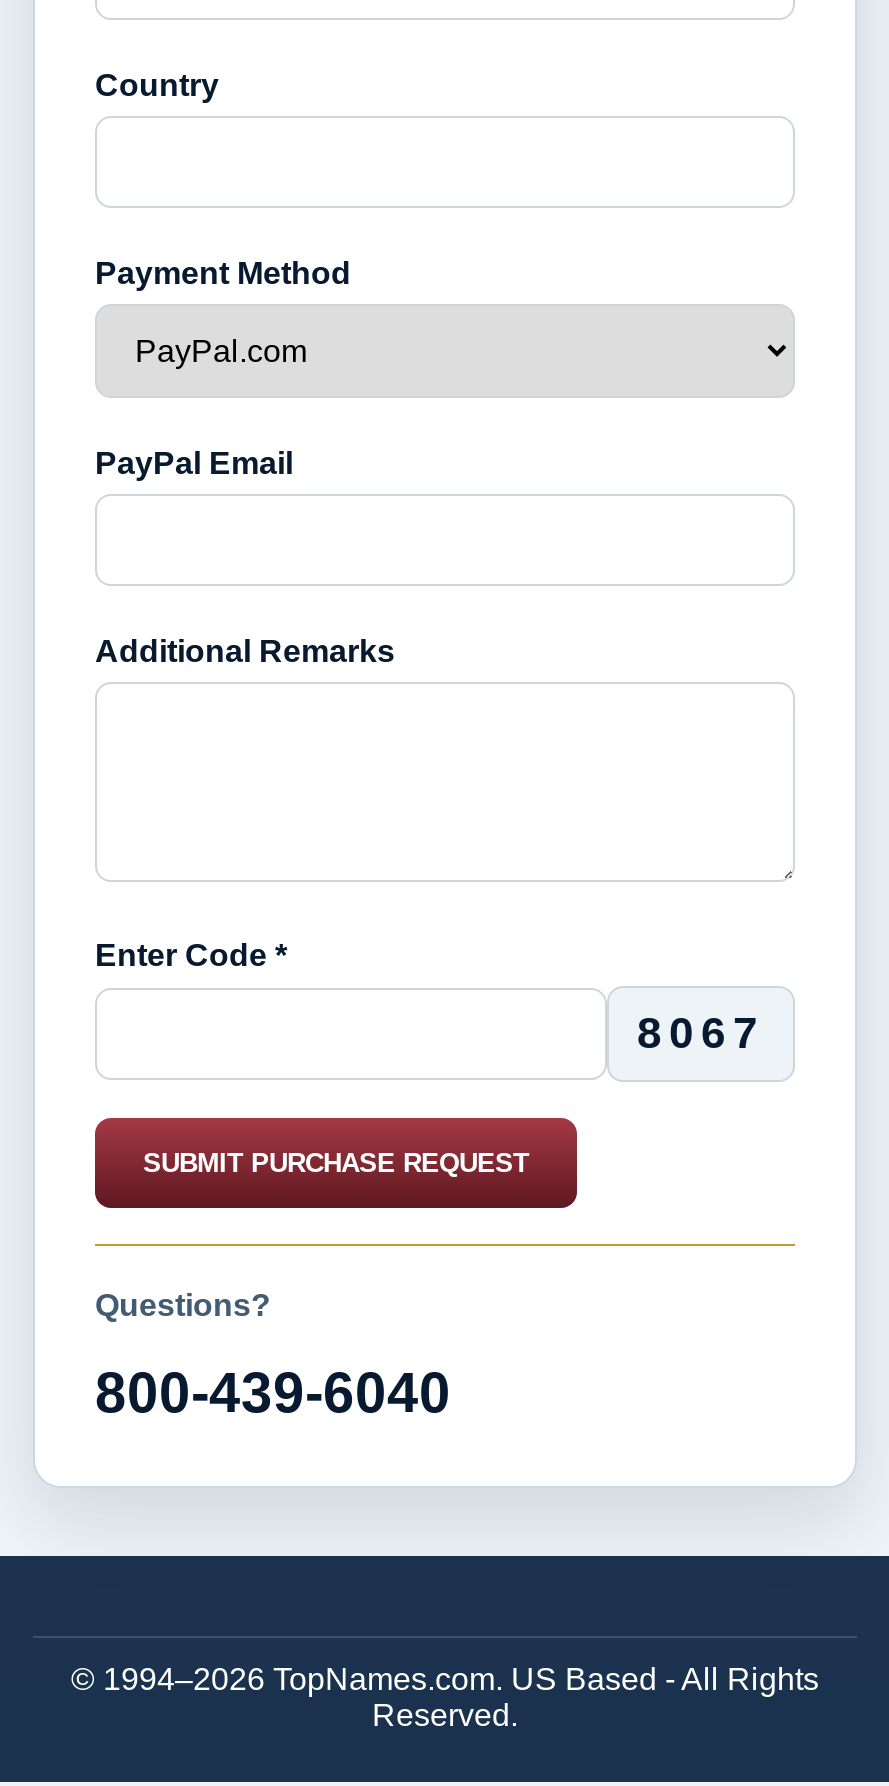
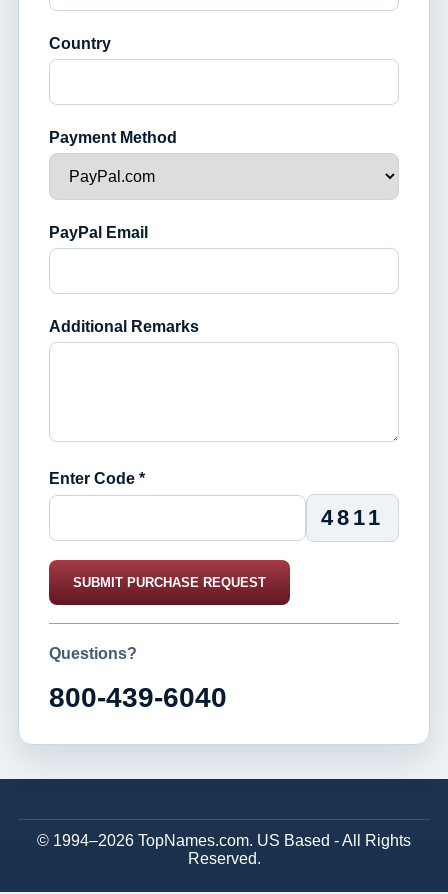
[637,1008,765,1058] 8067 -> [321,505,384,530] 4811

